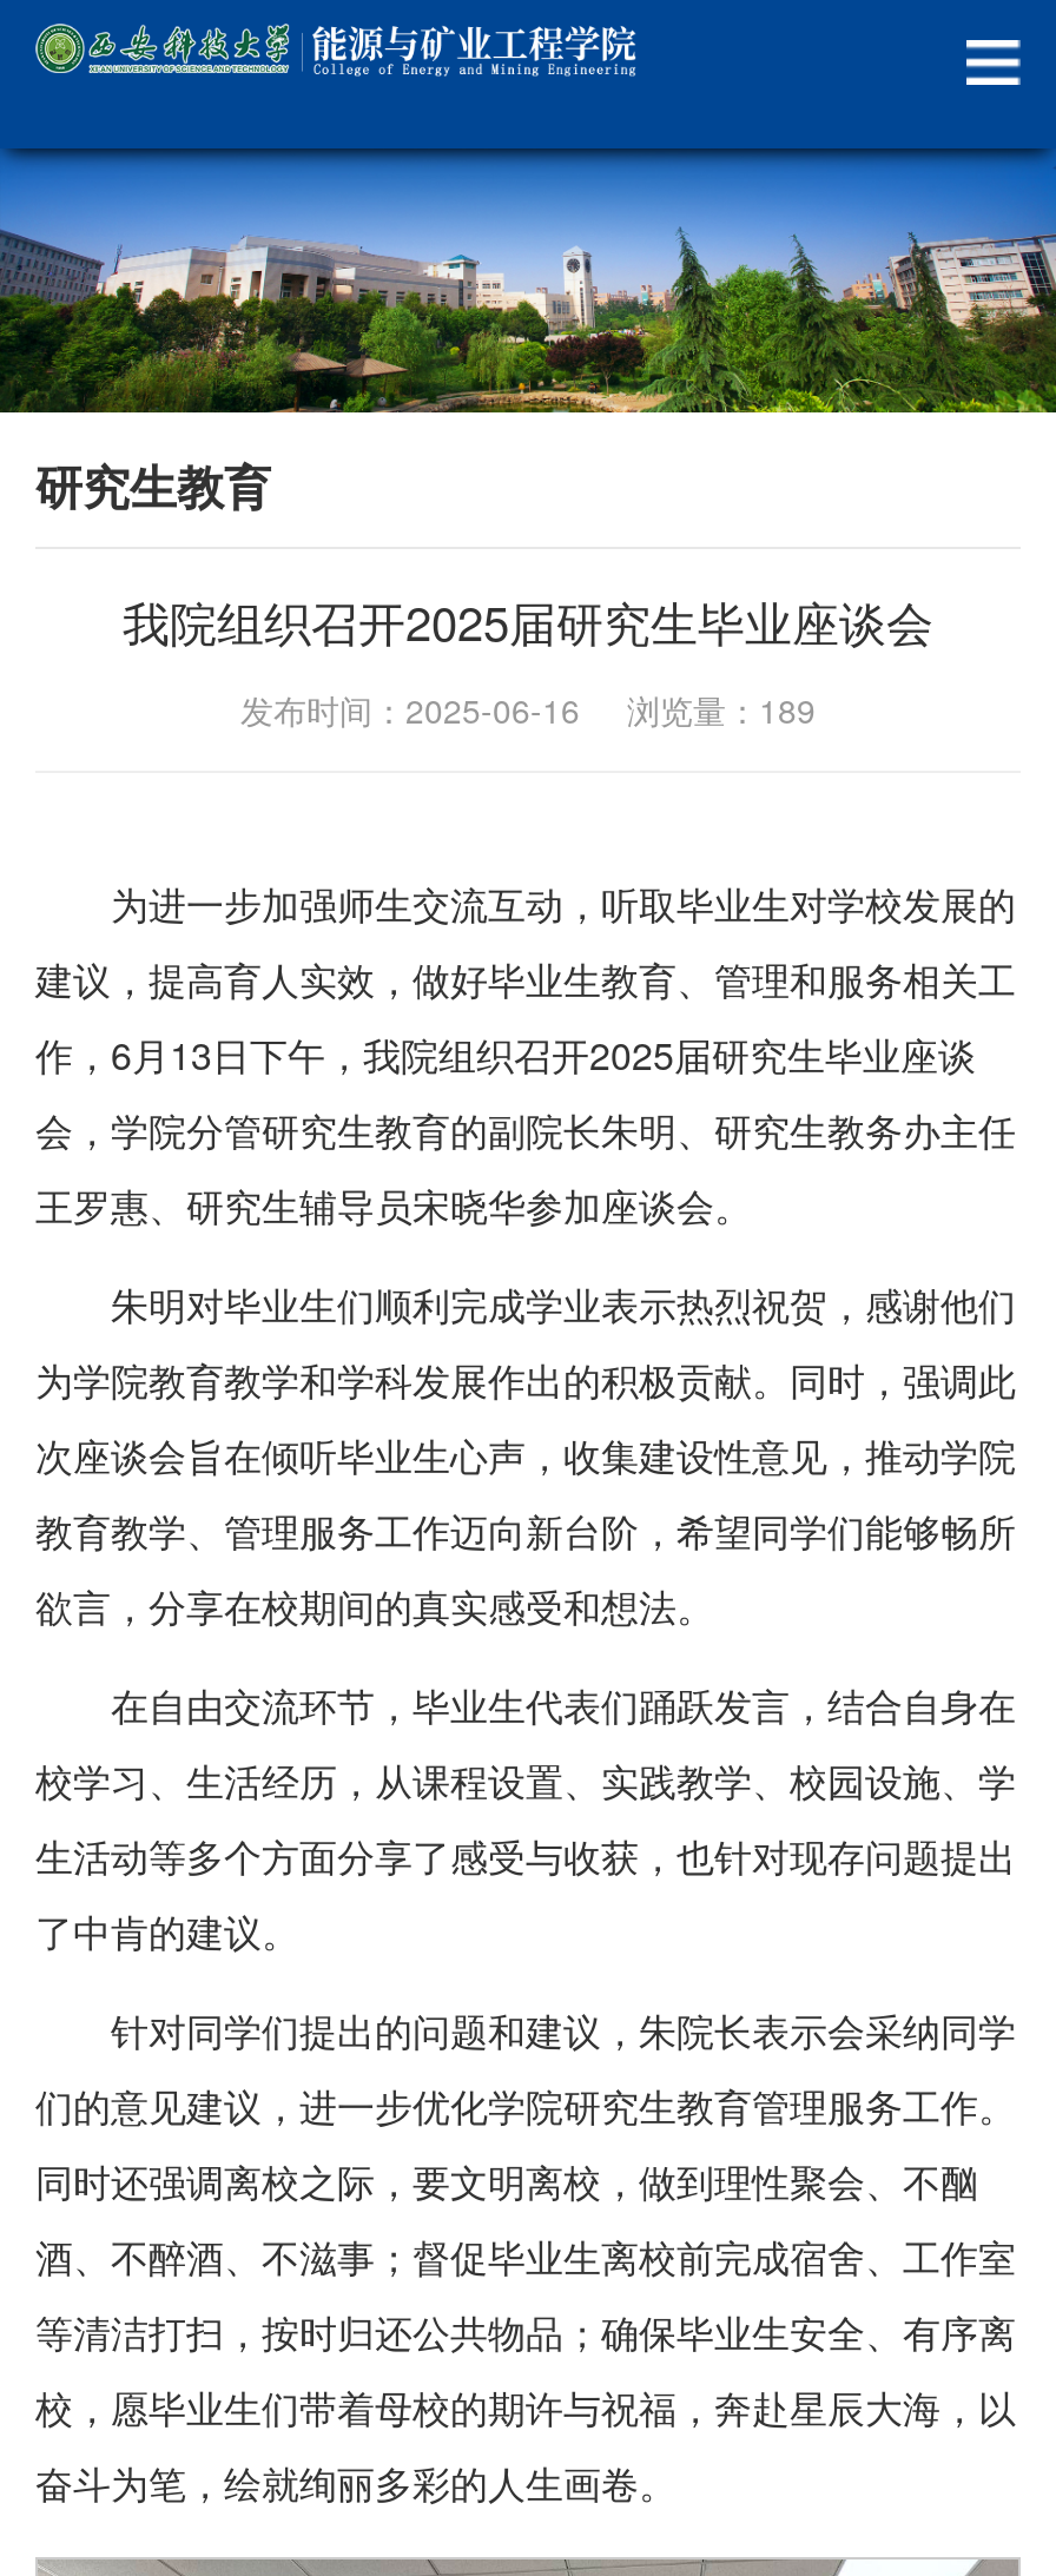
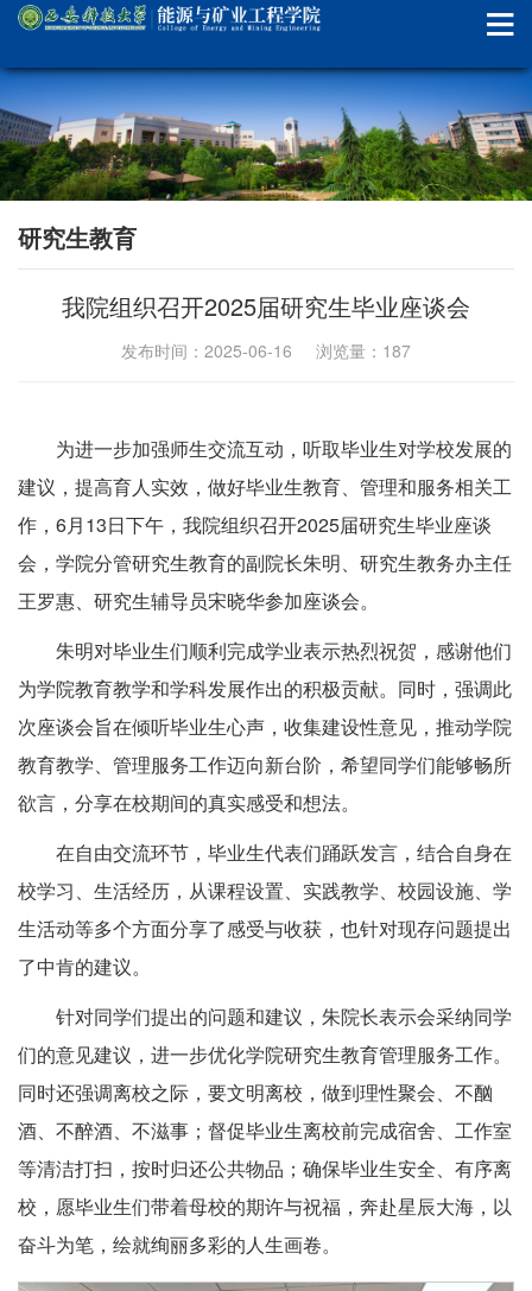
[240,686,816,733] 发布时间：2025-06-16 浏览量：189 -> [121,338,411,362] 发布时间：2025-06-16 浏览量：187

